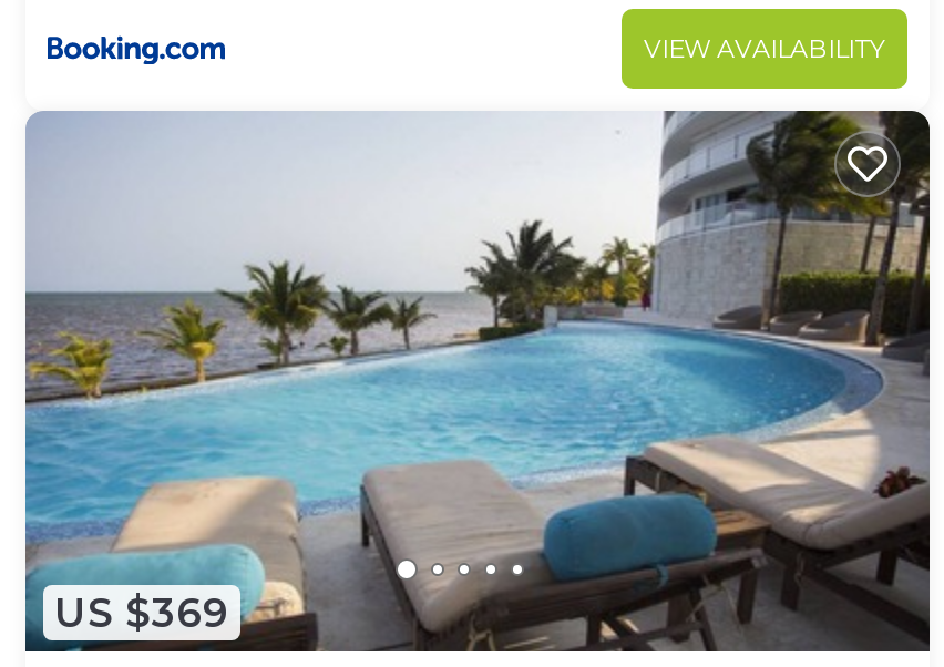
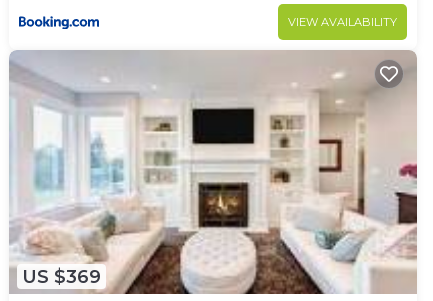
[23,111,932,654] [image] -> [9,50,418,294] [image]

